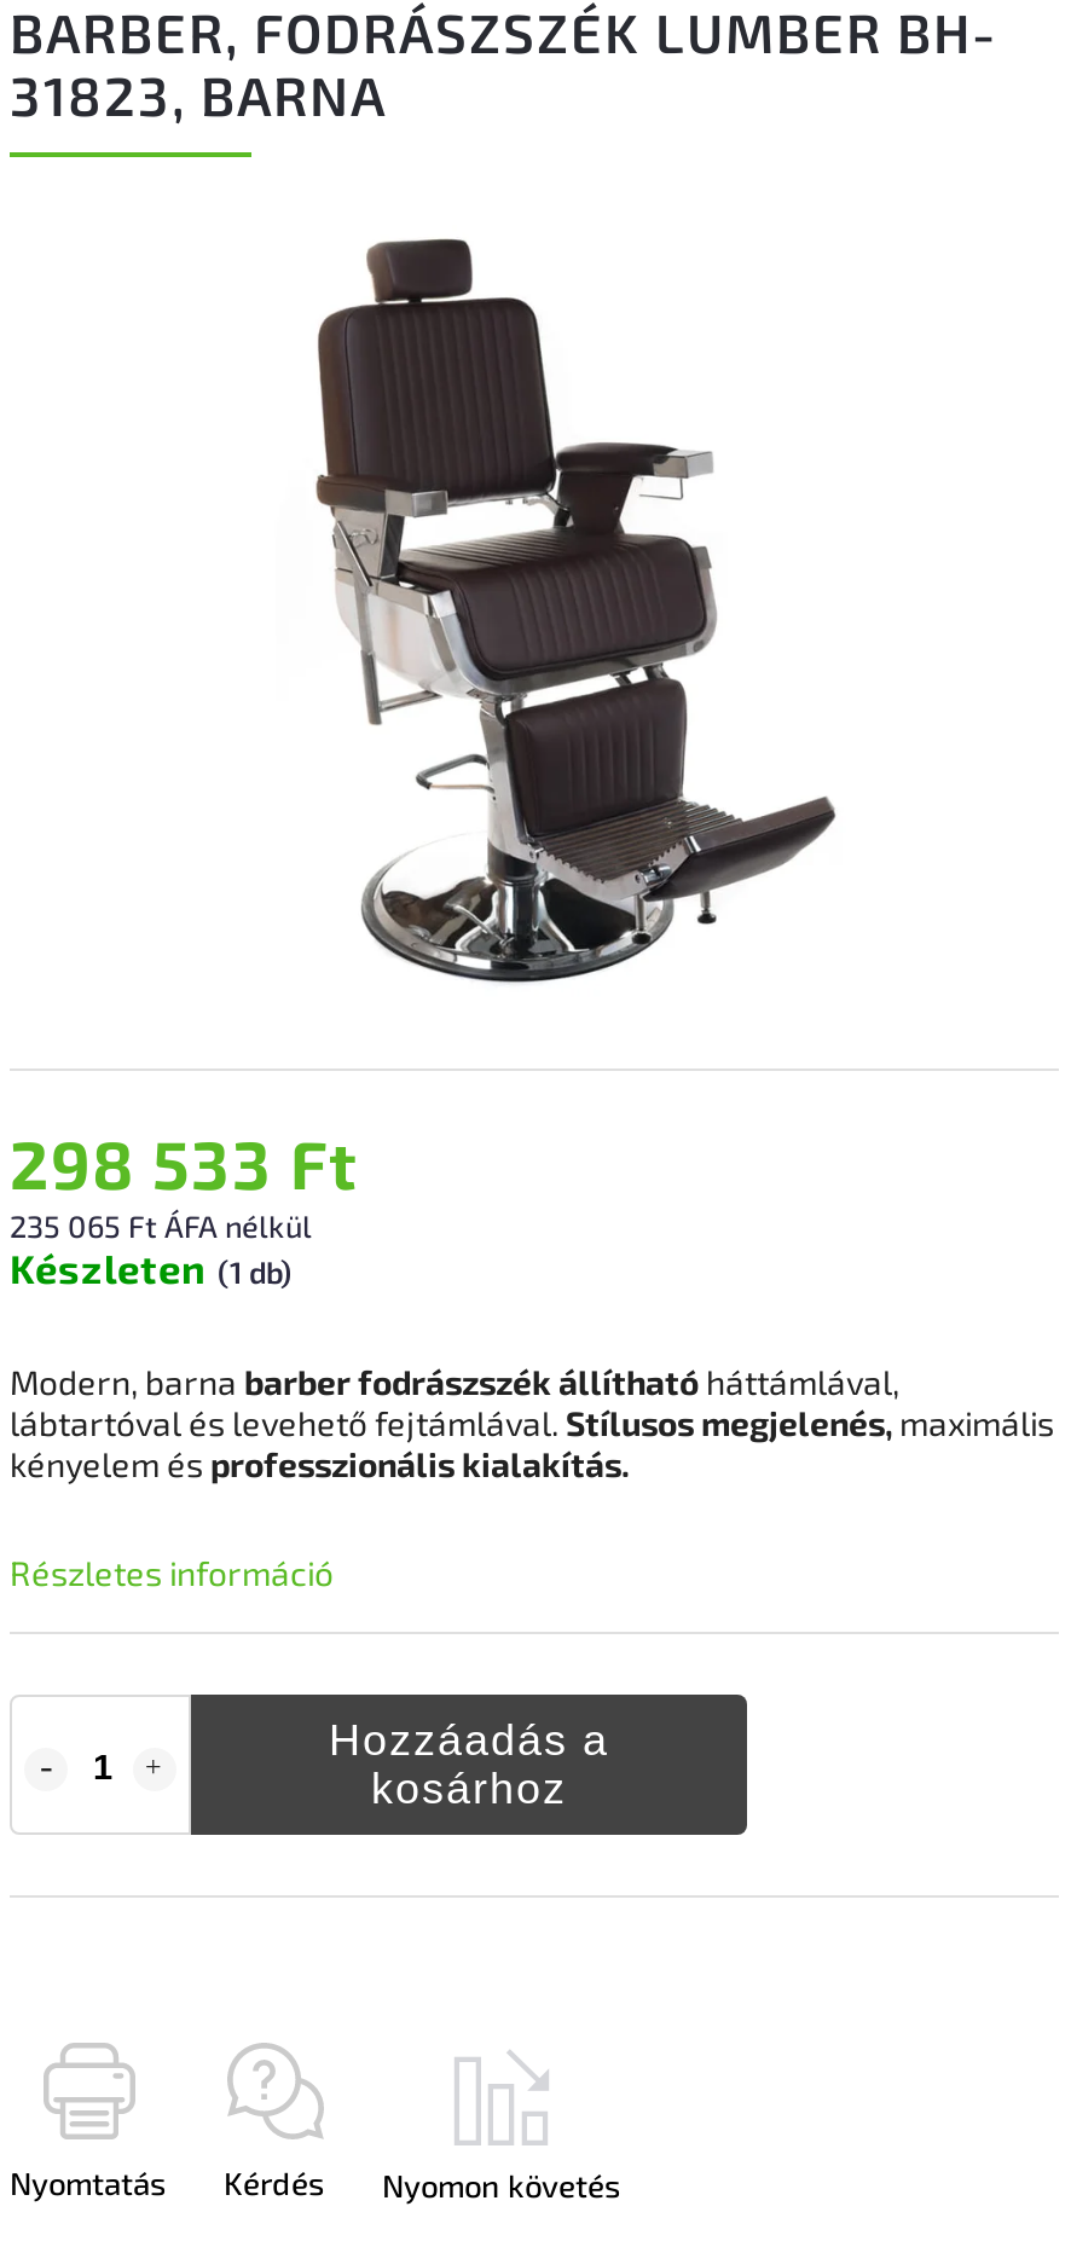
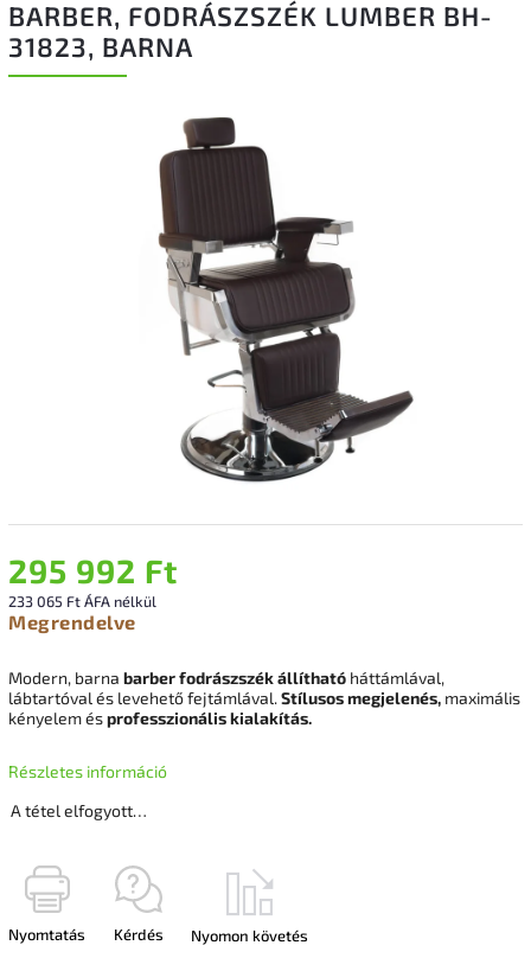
[10,1120,358,1290] 298 533 Ft | 235 065 Ft ÁFA nélkül | Készleten (1 db) -> [8,550,178,633] 295 992 Ft | 233 065 Ft ÁFA nélkül | Megrendelve
[329,1715,609,1812] Hozzáadás a | kosárhoz -> [11,800,147,820] A tétel elfogyott…

